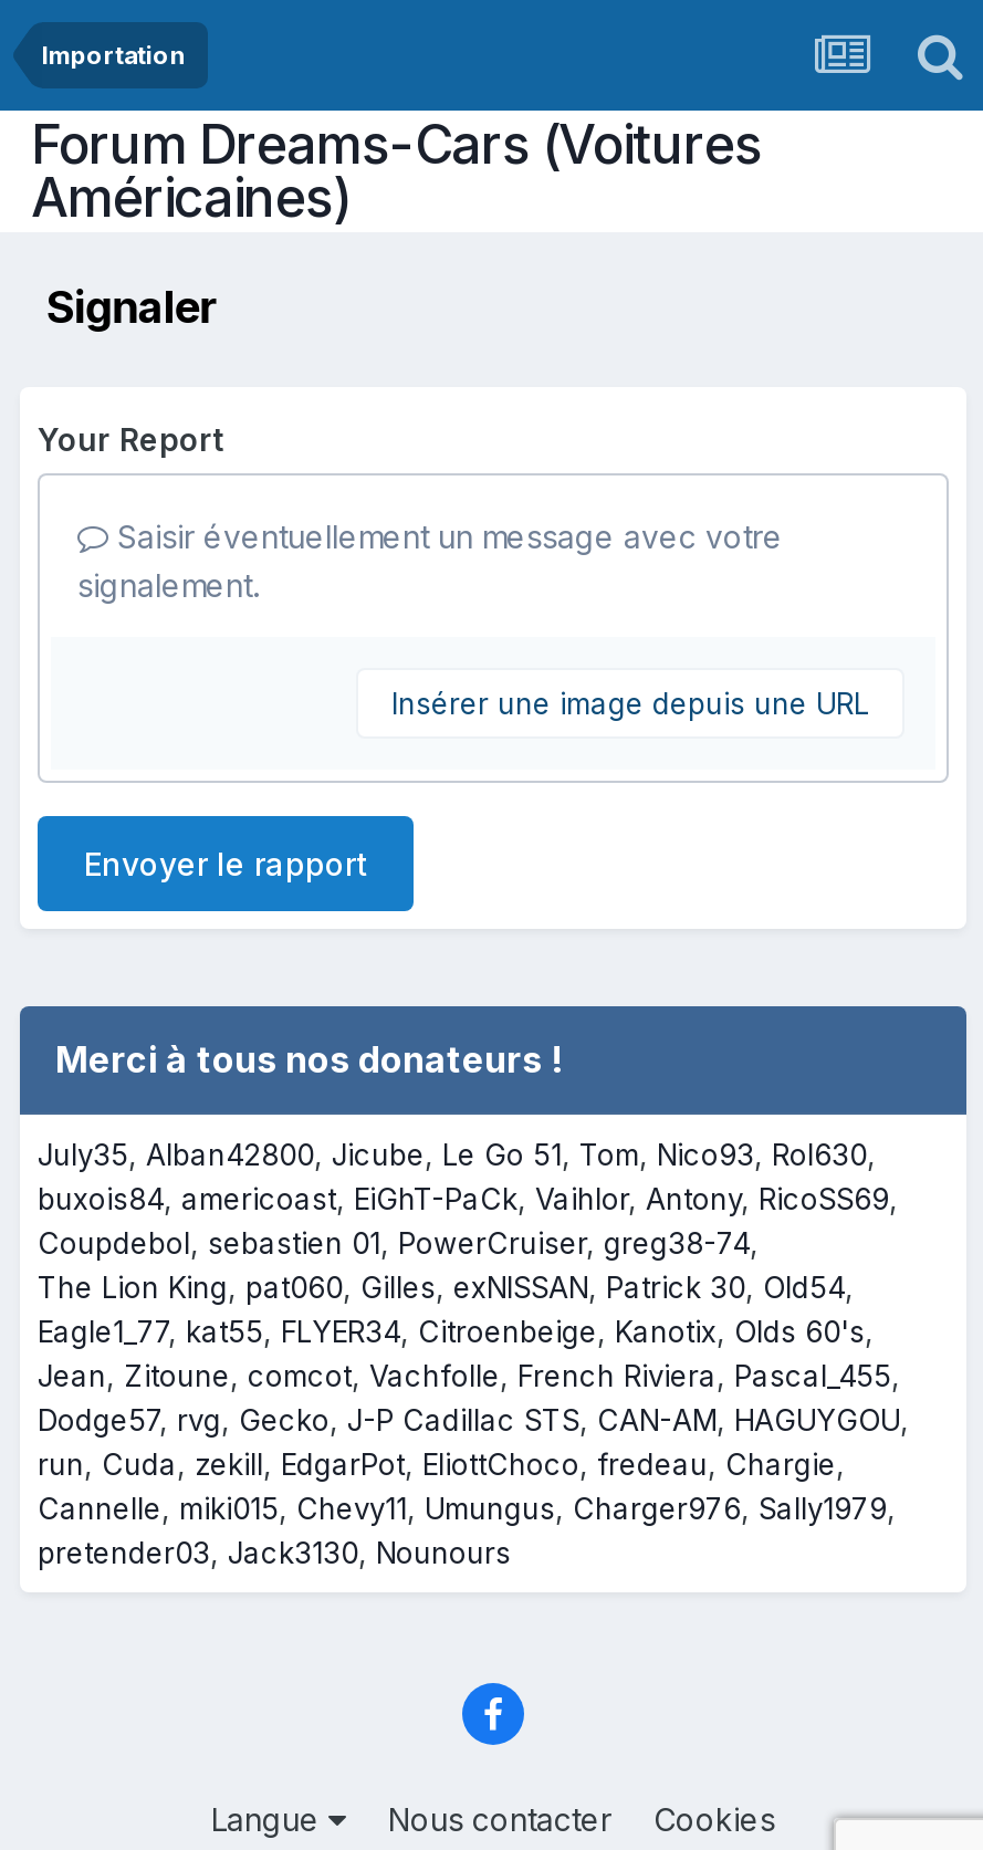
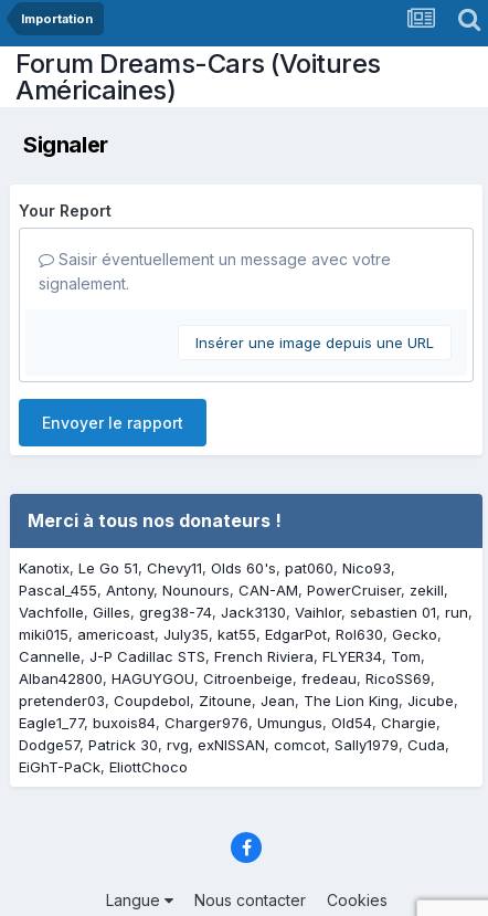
[38,1137,900,1569] July35 Alban42800 Jicube Le Go 51 Tom Nico93 Rol630 | buxois84 americoast EiGhT-PaCk Vaihlor Antony RicoSS69 | Coupdebol sebastien 01 PowerCruiser greg38-74 | The Lion King pat060 Gilles exNISSAN Patrick 30 Old54 | Eagle1_77 kat55 FLYER34 Citroenbeige Kanotix Olds 60's | Jean Zitoune comcot Vachfolle French Riviera Pascal_455 | Dodge57 rvg Gecko J-P Cadillac STS CAN-AM HAGUYGOU | run Cuda zekill EdgarPot EliottChoco fredeau Chargie | Cannelle miki015 Chevy11 Umungus Charger976 Sally1979 | pretender03 Jack3130 Nounours -> [19,559,468,775] Kanotix Le Go 51 Chevy11 Olds 60's pat060 Nico93 | Pascal_455 Antony Nounours CAN-AM PowerCruiser zekill | Vachfolle Gilles greg38-74 Jack3130 Vaihlor sebastien 01 run | miki015 americoast July35 kat55 EdgarPot Rol630 Gecko | Cannelle J-P Cadillac STS French Riviera FLYER34 Tom | Alban42800 HAGUYGOU Citroenbeige fredeau RicoSS69 | pretender03 Coupdebol Zitoune Jean The Lion King Jicube | Eagle1_77 buxois84 Charger976 Umungus Old54 Chargie | Dodge57 Patrick 30 rvg exNISSAN comcot Sally1979 Cuda | EiGhT-PaCk EliottChoco

